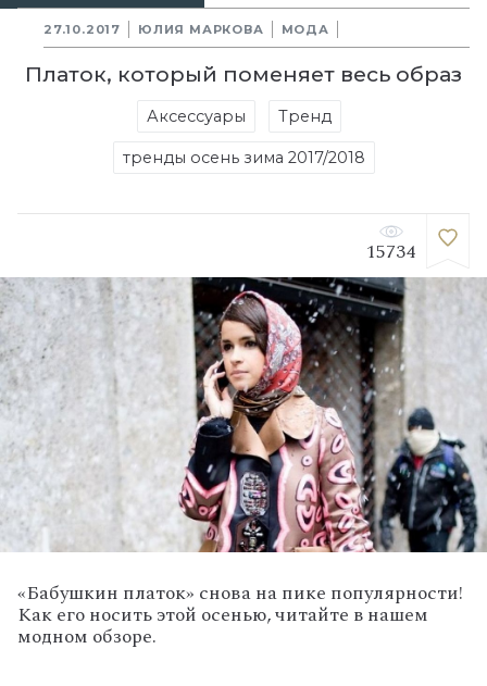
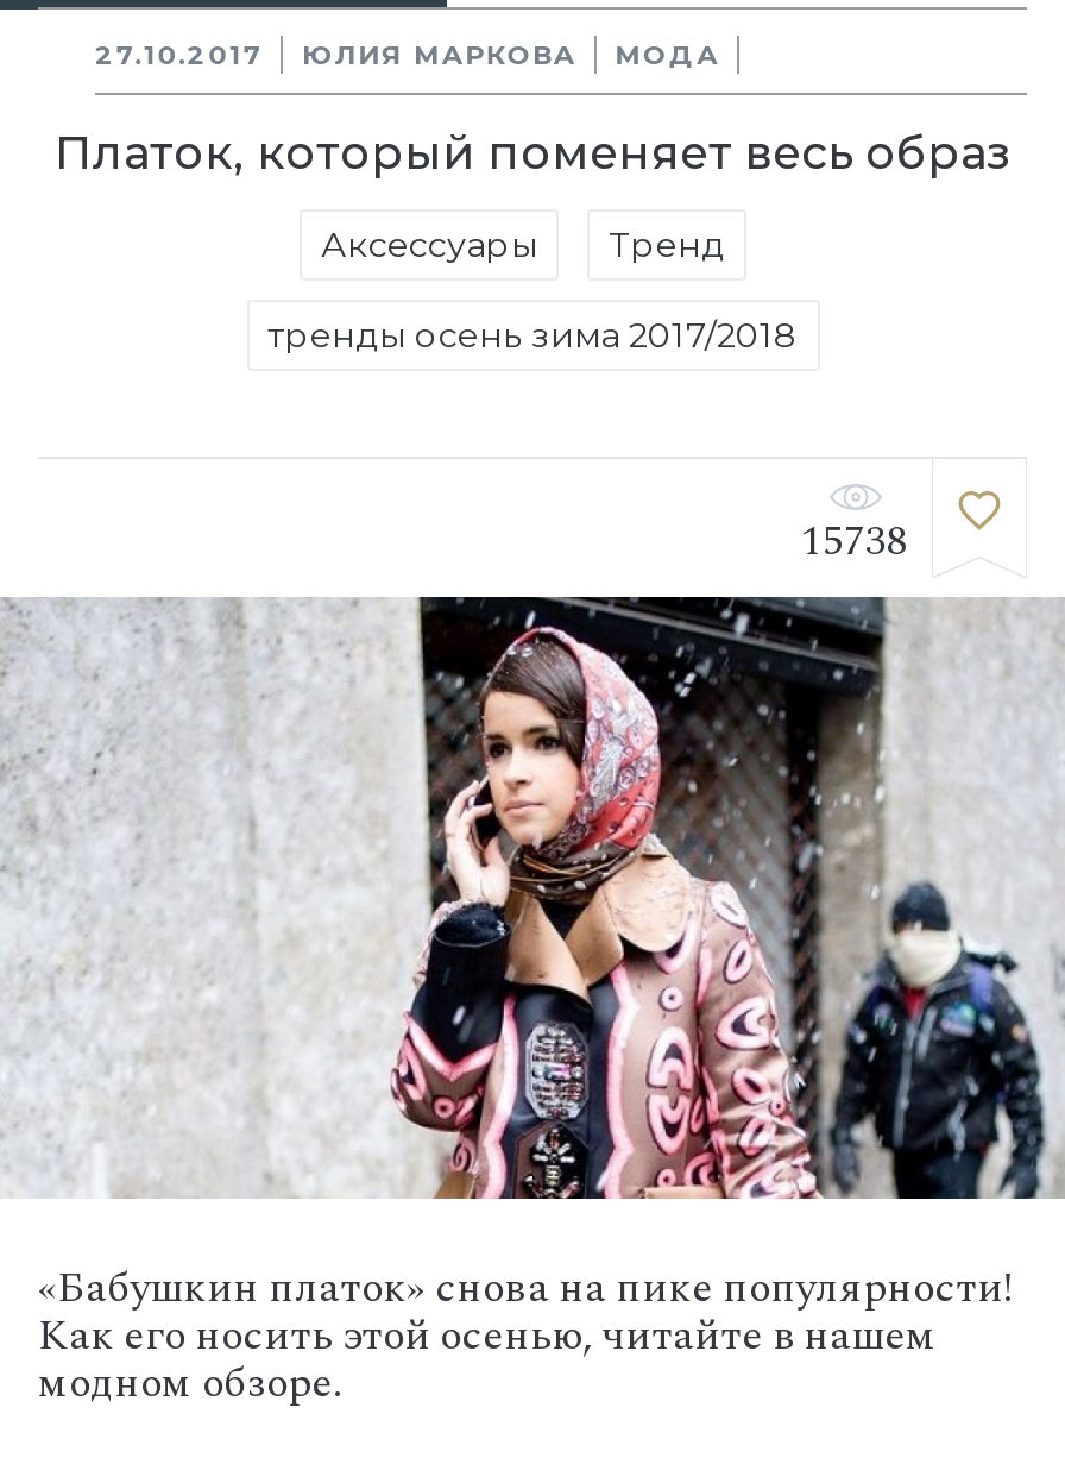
[366,237,415,266] 15734 -> [801,509,908,573] 15738

